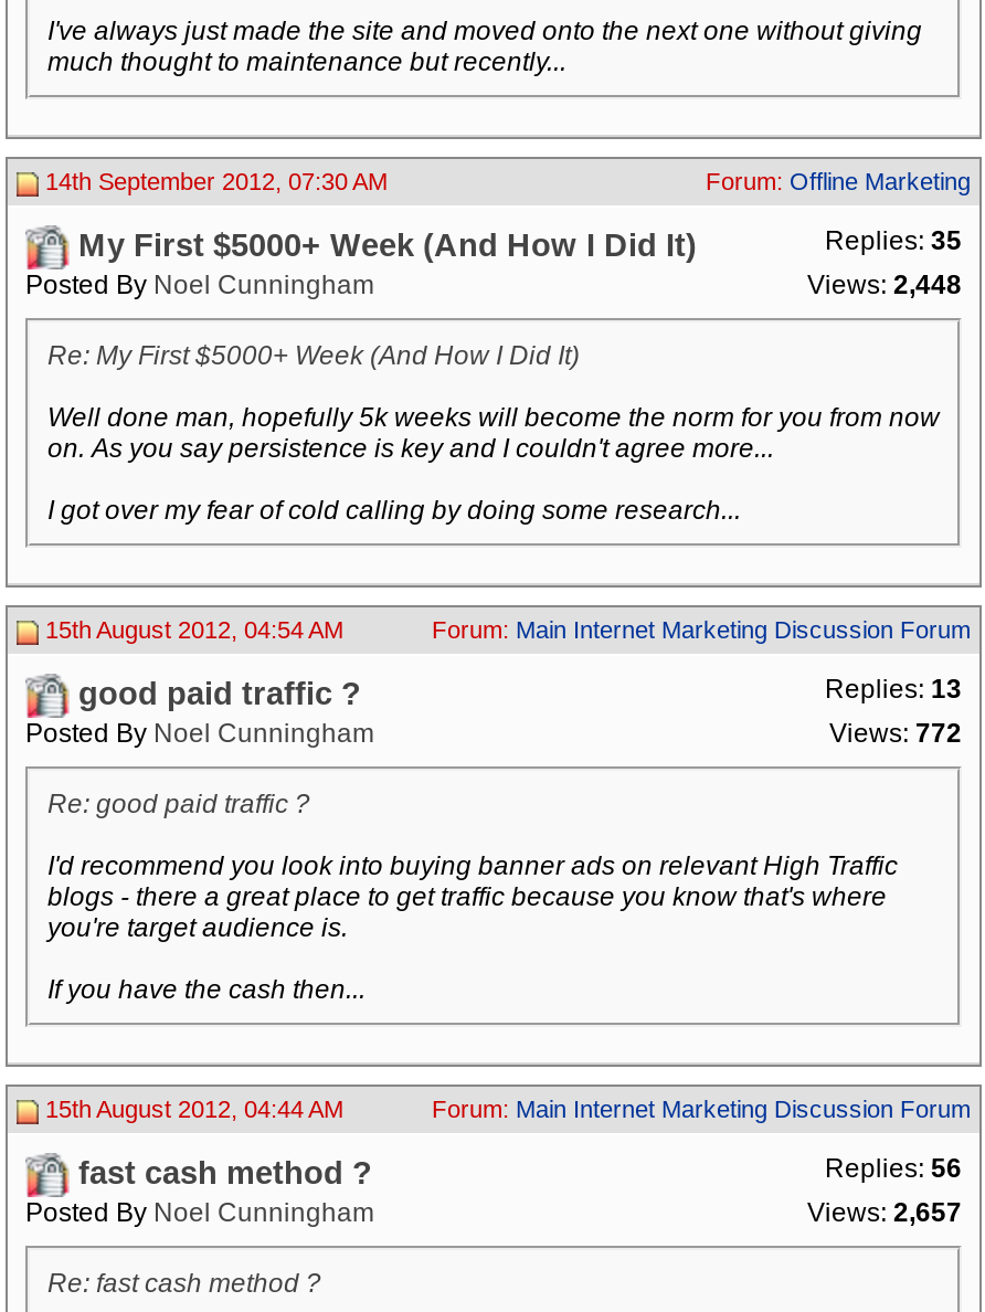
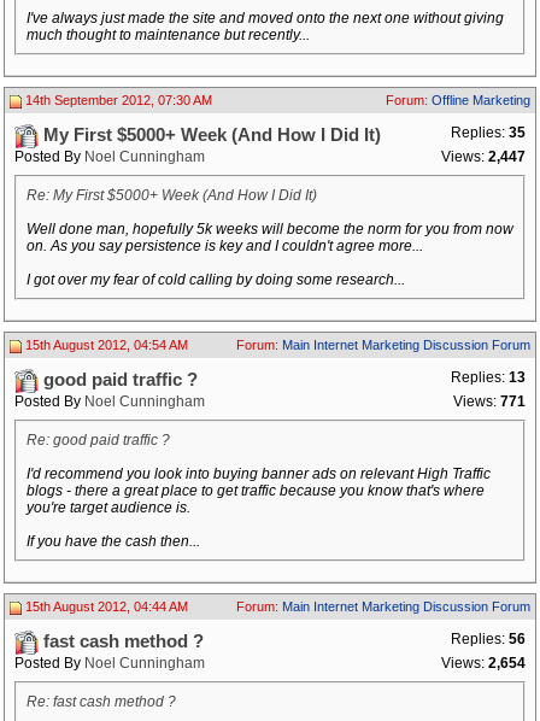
[807,269,962,300] Views: 2,448 -> [441,148,526,165] Views: 2,447
[829,718,962,749] Views: 772 -> [453,393,526,410] Views: 771
[807,1197,962,1228] Views: 2,657 -> [441,655,526,672] Views: 2,654

